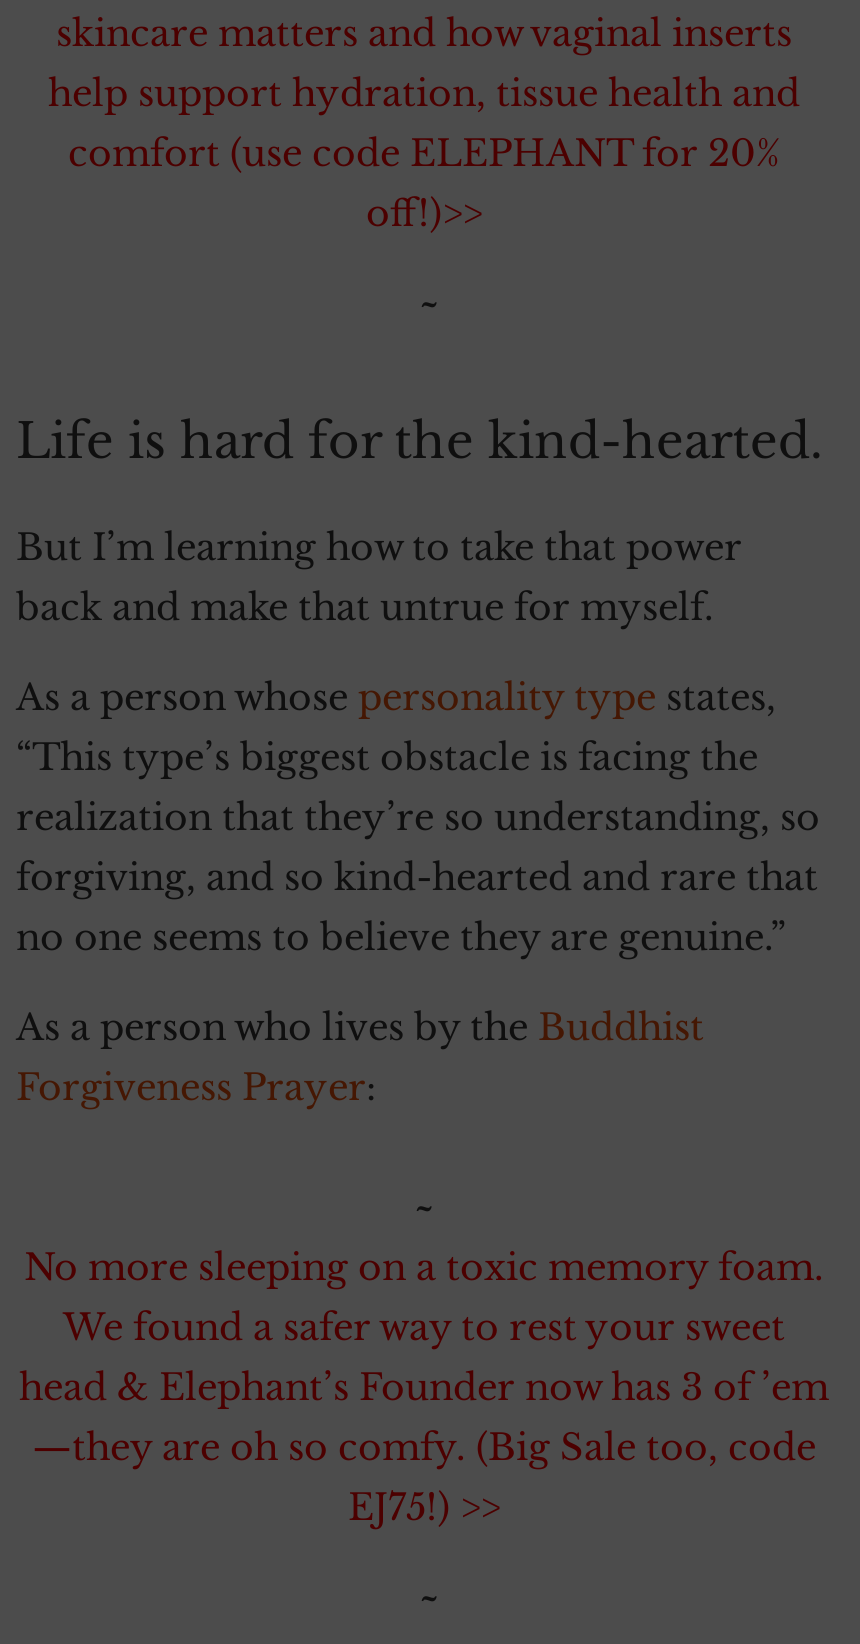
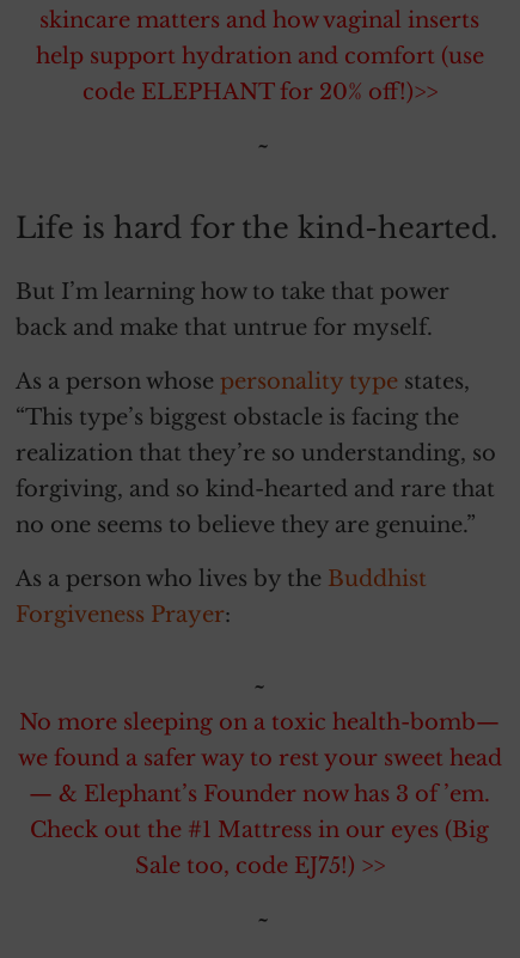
[48,72,800,236] help support hydration, tissue health and | comfort (use code ELEPHANT for 20% | off!)>> -> [35,43,484,105] help support hydration and comfort (use | code ELEPHANT for 20% off!)>>
[19,1246,829,1530] No more sleeping on a toxic memory foam. | We found a safer way to rest your sweet | head & Elephant’s Founder now has 3 of ’em | —they are oh so comfy. (Big Sale too, code | EJ75!) >> -> [17,709,501,879] No more sleeping on a toxic health-bomb— | we found a safer way to rest your sweet head | — & Elephant’s Founder now has 3 of ’em. | Check out the #1 Mattress in our eyes (Big | Sale too, code EJ75!) >>

